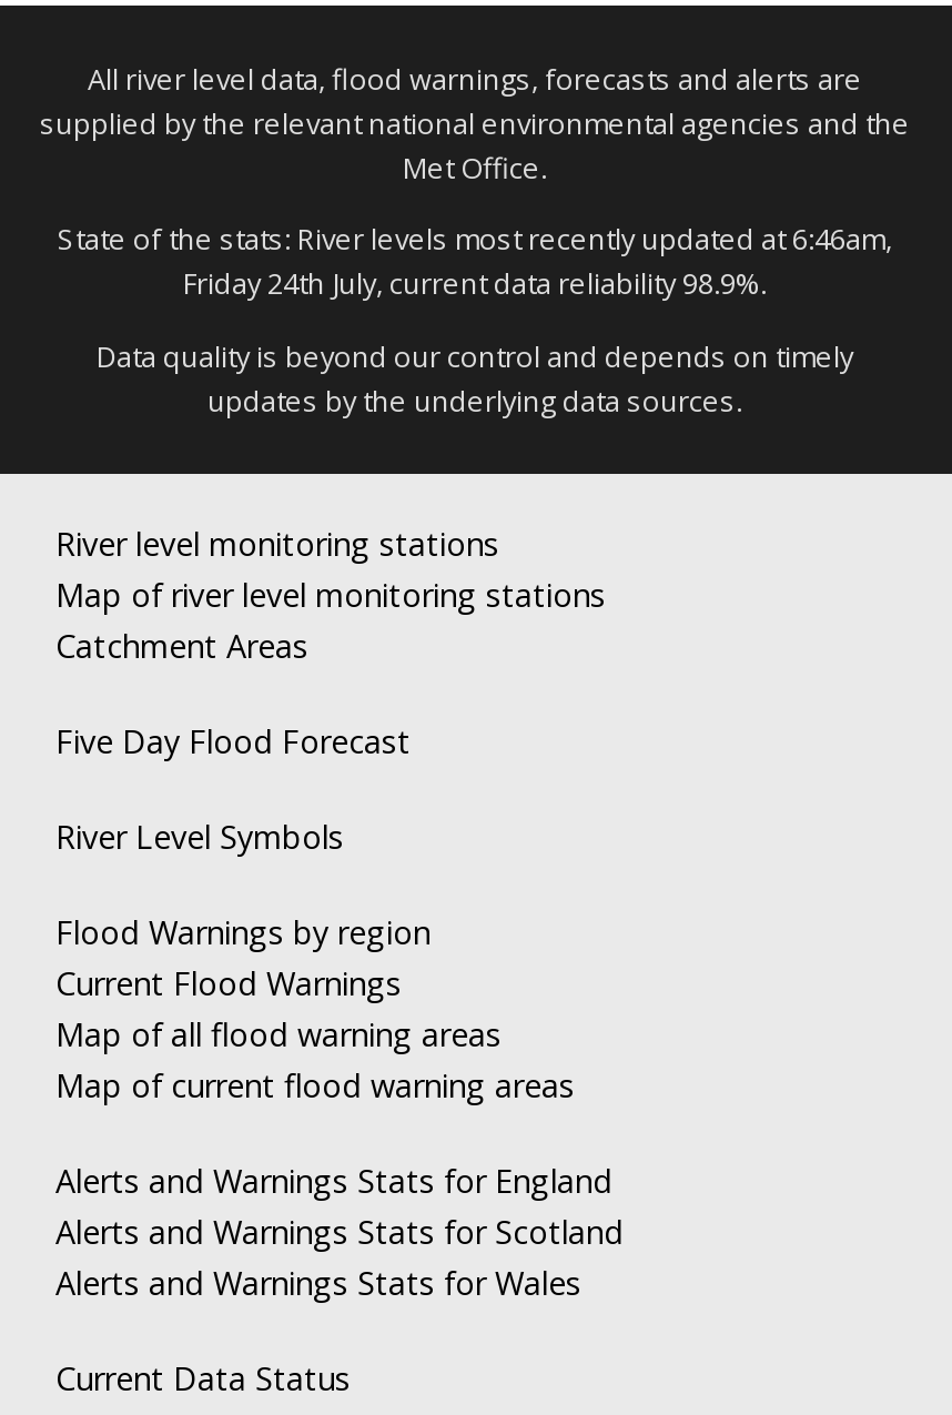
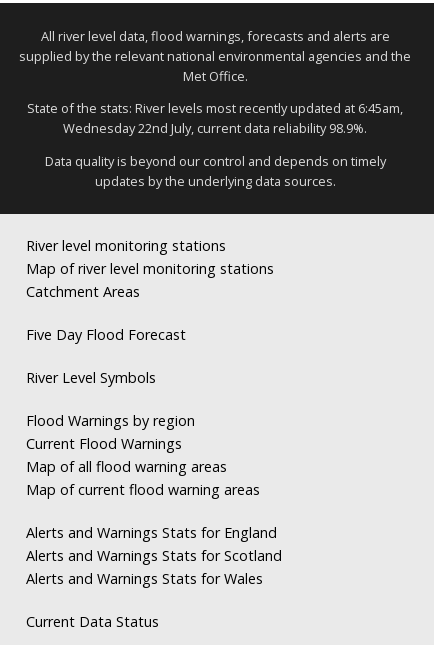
[58,220,892,259] State of the stats: River levels most recently updated at 6:46am, -> [27,99,403,117] State of the stats: River levels most recently updated at 6:45am,
[183,264,767,304] Friday 24th July, current data reliability 98.9%. -> [63,119,367,137] Wednesday 22nd July, current data reliability 98.9%.

